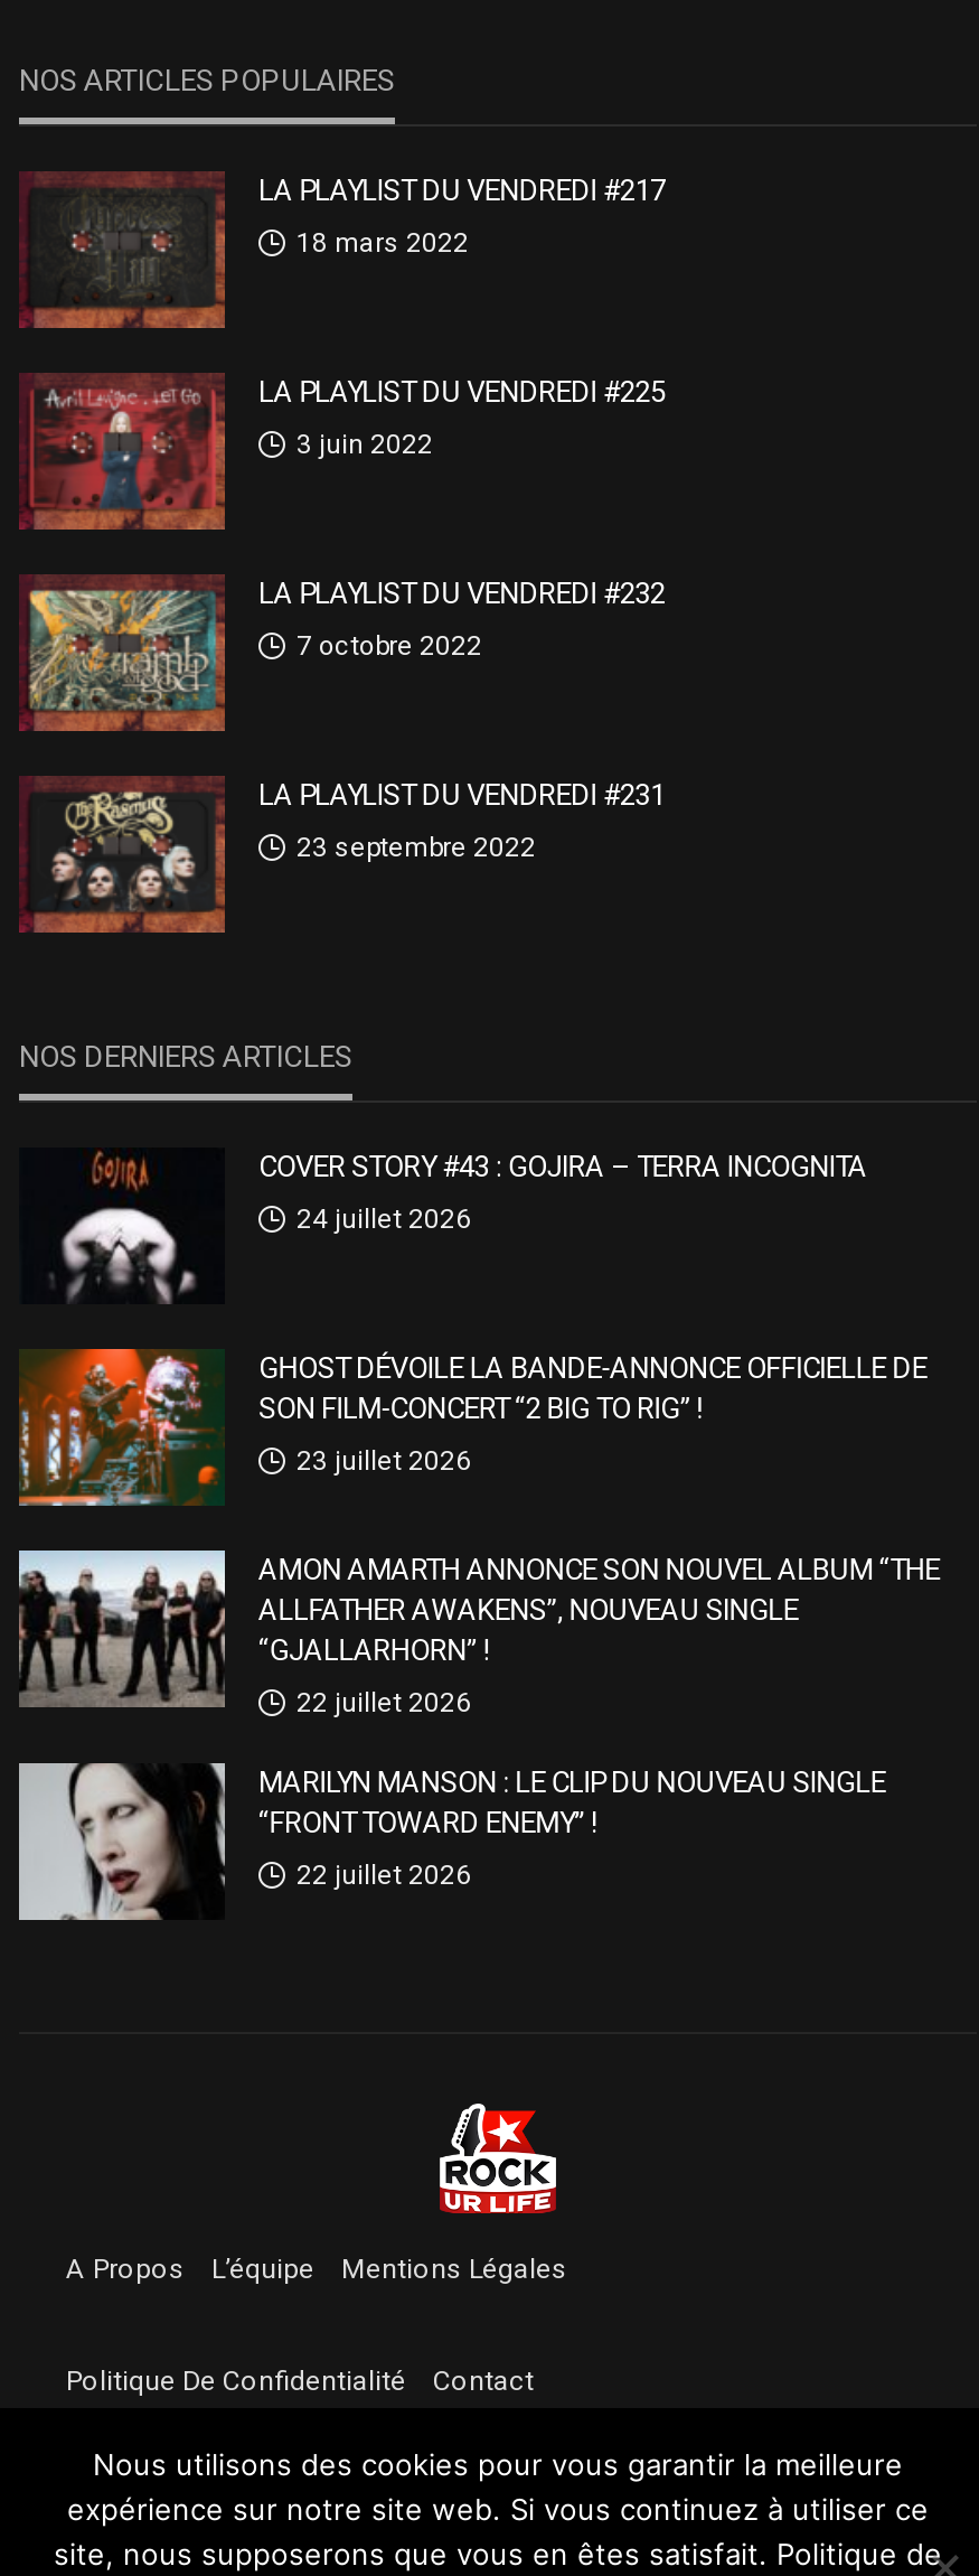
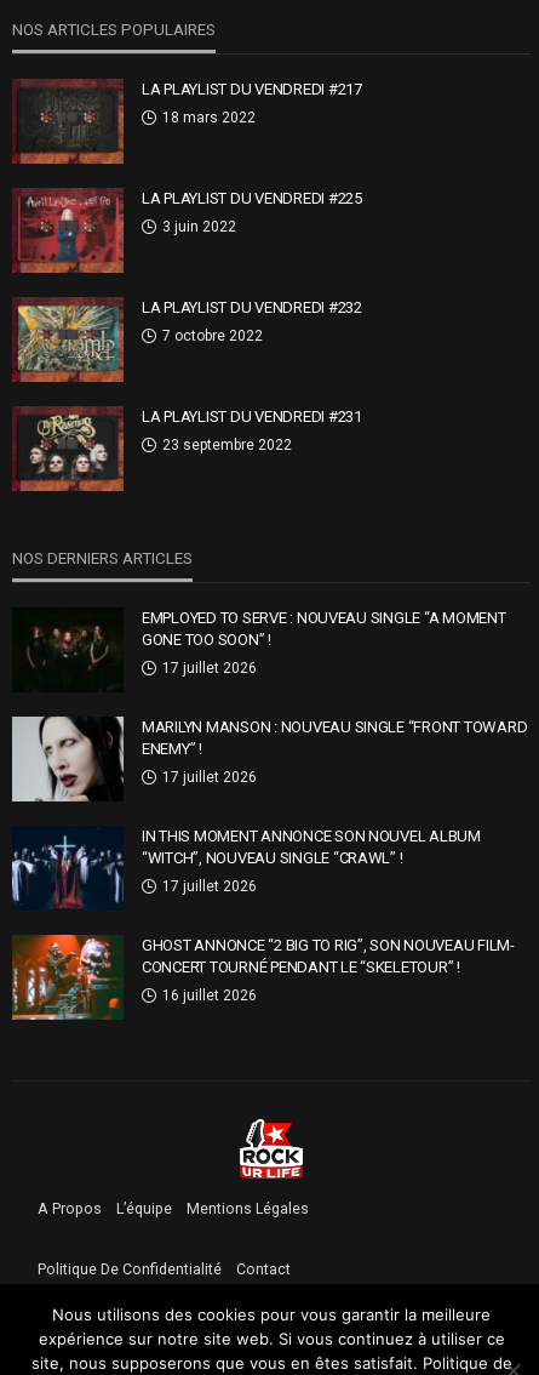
[48,1149,867,1304] [image] | COVER STORY #43 : GOJIRA – TERRA INCOGNITA -> [27,608,506,686] [image] | EMPLOYED TO SERVE : NOUVEAU SINGLE “A MOMENT | GONE TOO SOON” !
[296,1203,471,1234] 24 juillet 2026 -> [162,659,257,676] 17 juillet 2026
moved [17,1347,225,1508] -> [11,934,124,1021]: [image]
[258,1351,927,1425] GHOST DÉVOILE LA BANDE-ANNONCE OFFICIELLE DE | SON FILM-CONCERT “2 BIG TO RIG” ! -> [142,718,527,758] MARILYN MANSON : NOUVEAU SINGLE “FRONT TOWARD | ENEMY” !
[296,1445,471,1476] 23 juillet 2026 -> [162,768,257,785] 17 juillet 2026
[17,1548,939,1709] [image] | AMON AMARTH ANNONCE SON NOUVEL ALBUM “THE | ALLFATHER AWAKENS”, NOUVEAU SINGLE | “GJALLARHORN” ! -> [11,826,481,909] [image] | IN THIS MOMENT ANNONCE SON NOUVEL ALBUM | “WITCH”, NOUVEAU SINGLE “CRAWL” !
[296,1687,471,1718] 22 juillet 2026 -> [162,878,257,895] 17 juillet 2026
moved [17,1761,227,1922] -> [11,715,125,803]: [image]
[258,1765,885,1839] MARILYN MANSON : LE CLIP DU NOUVEAU SINGLE | “FRONT TOWARD ENEMY” ! -> [142,936,515,976] GHOST ANNONCE “2 BIG TO RIG”, SON NOUVEAU FILM- | CONCERT TOURNÉ PENDANT LE “SKELETOUR” !
[296,1859,471,1890] 22 juillet 2026 -> [162,987,257,1004] 16 juillet 2026

